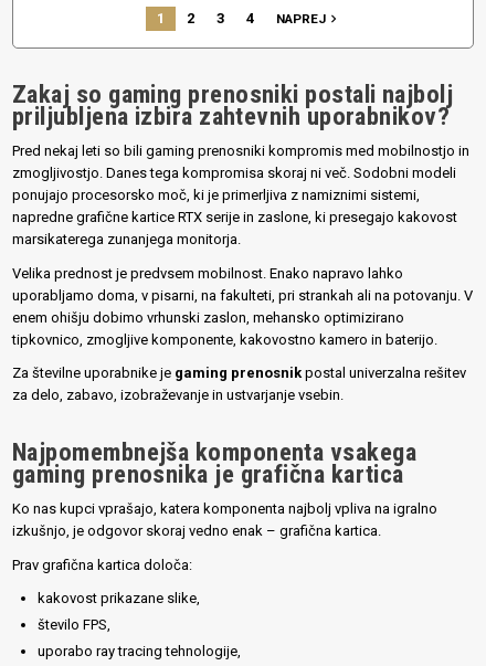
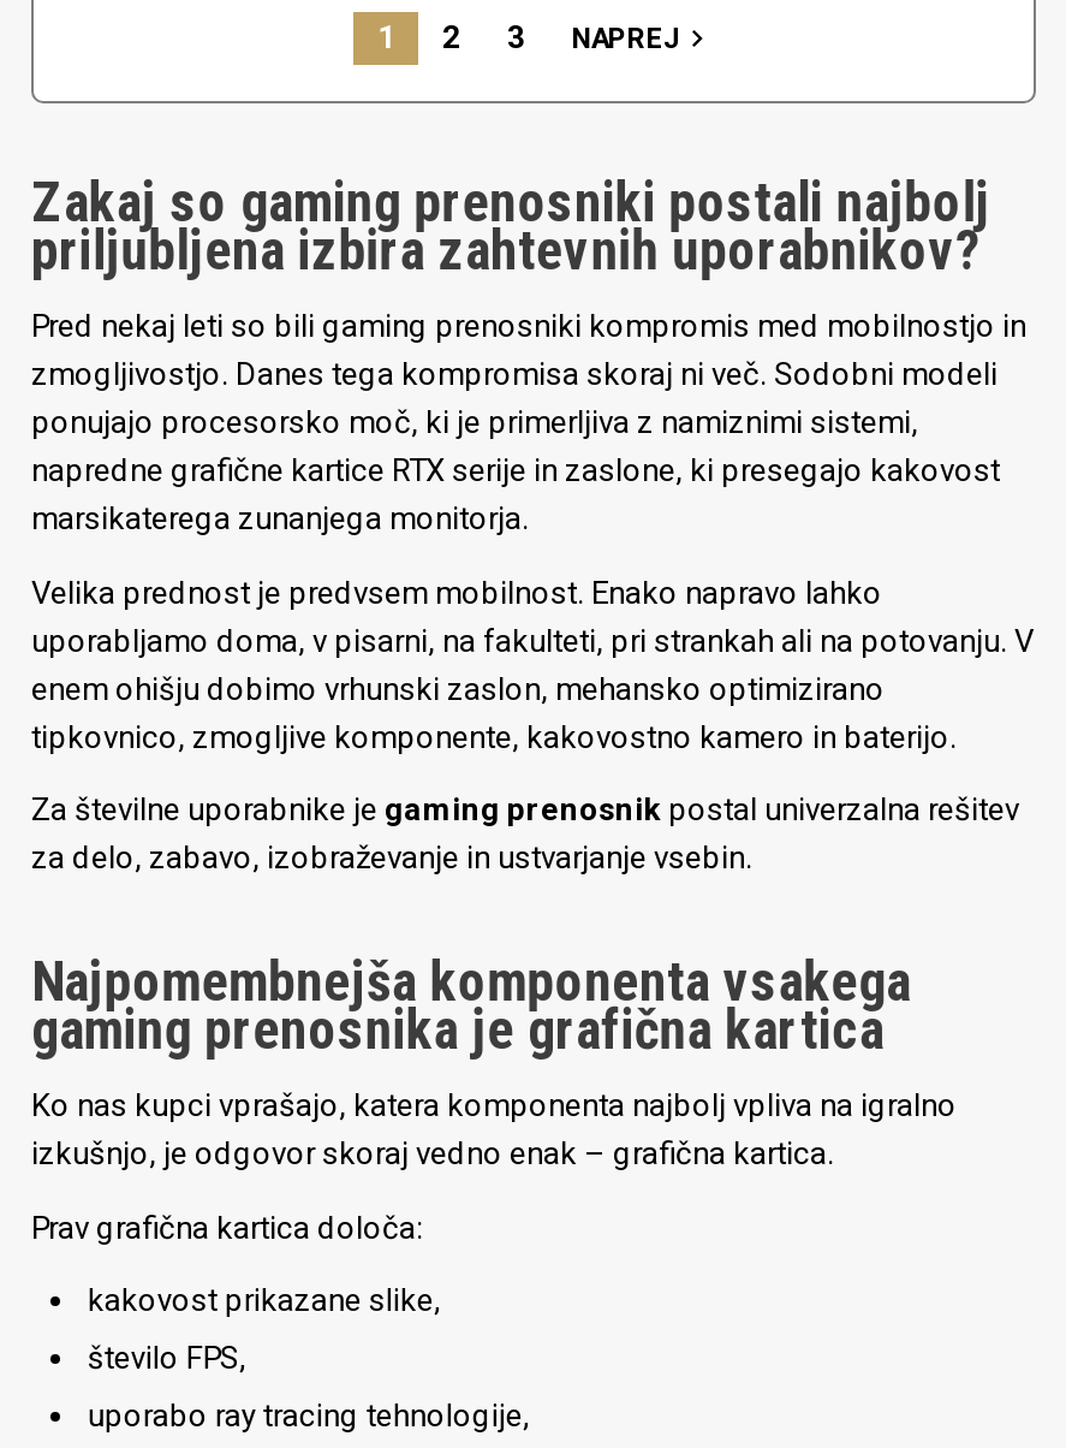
[246,10,253,27] 4 -> none

